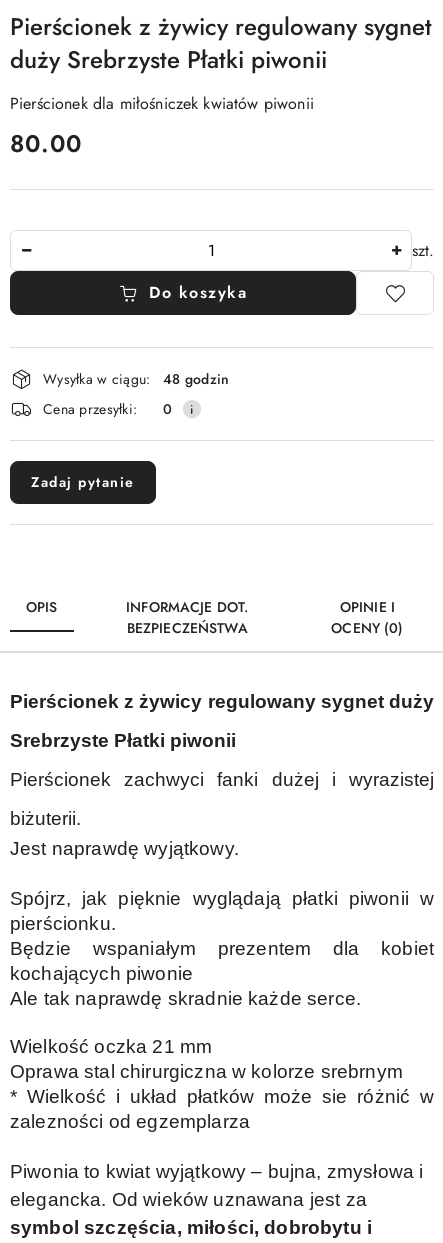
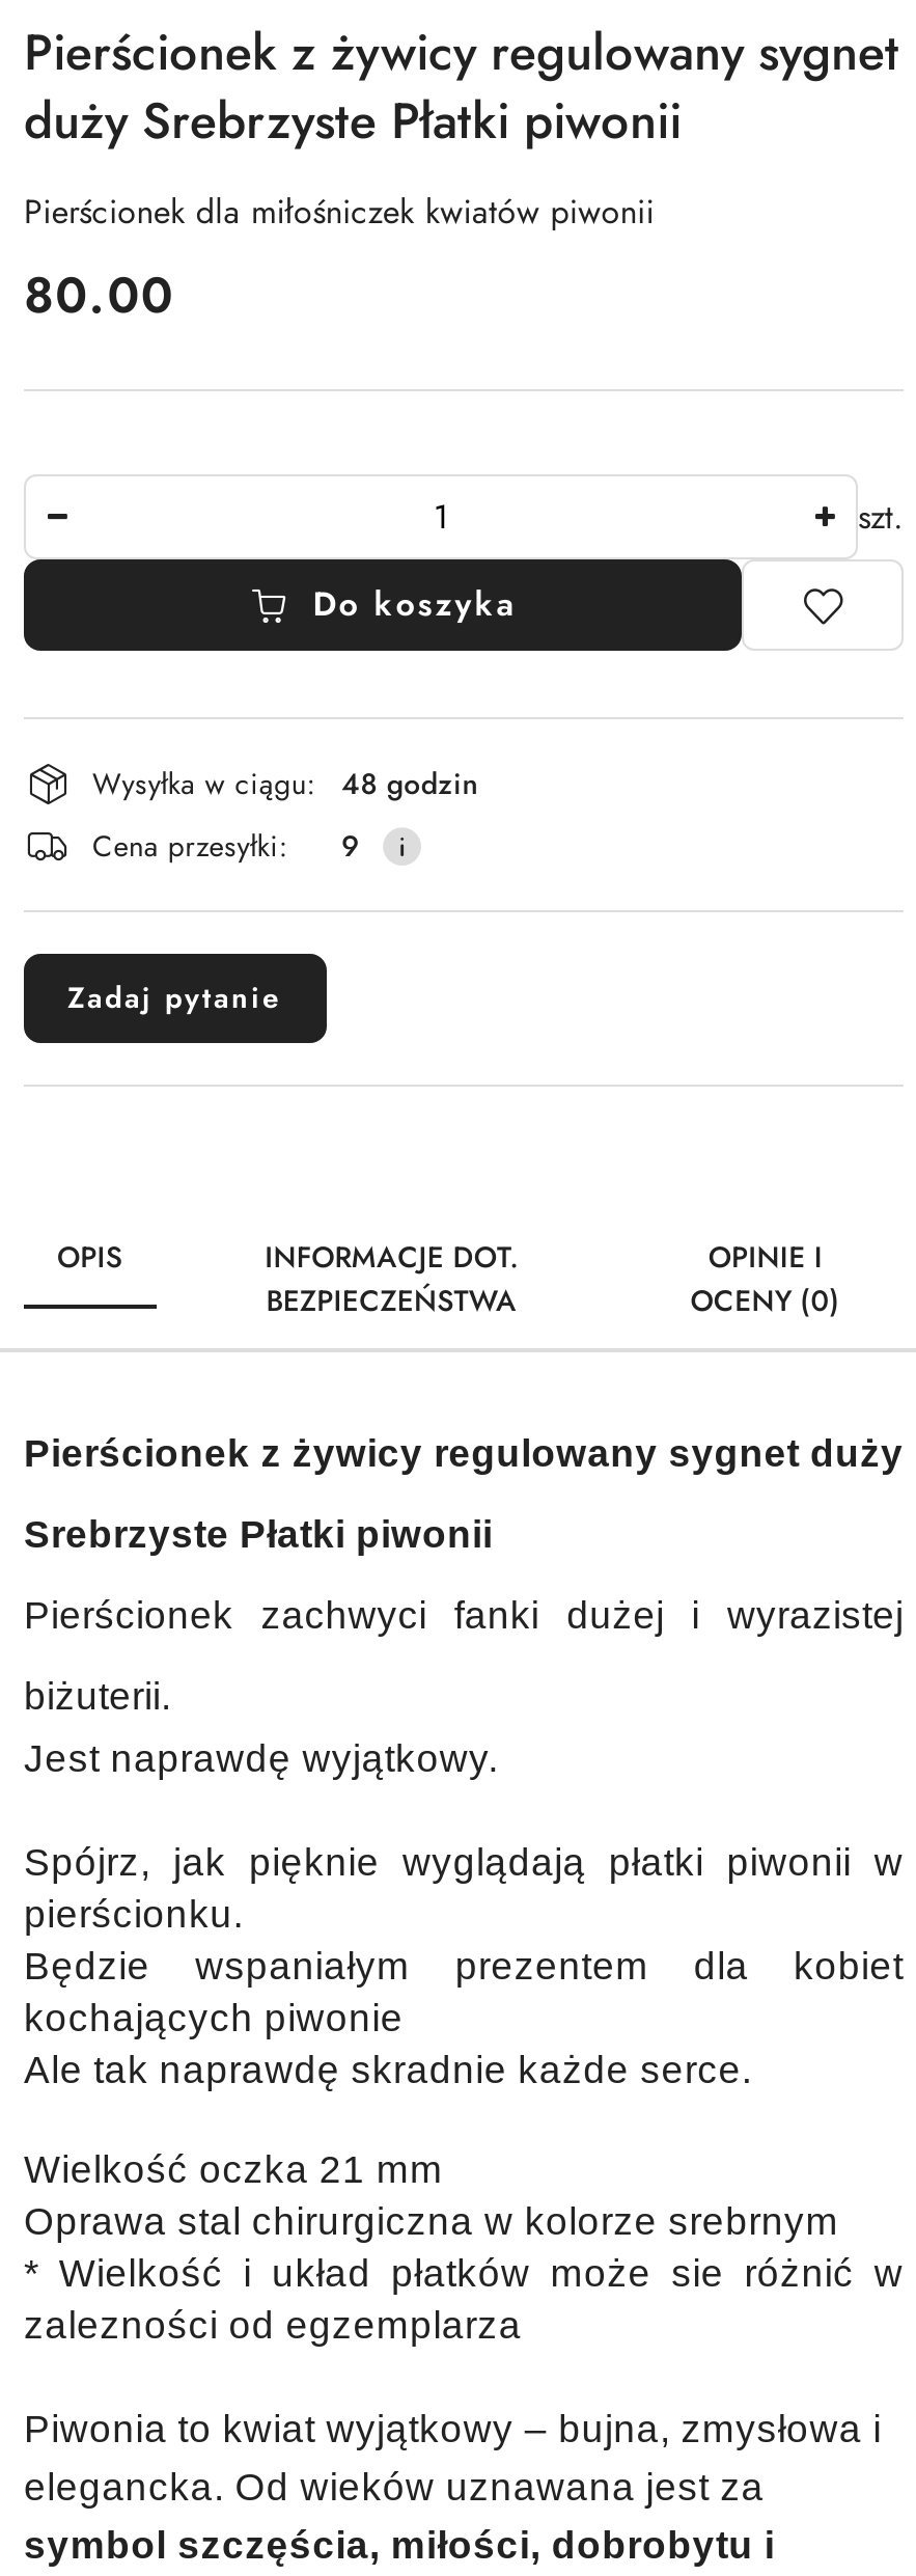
[163,398,173,418] 0 -> [341,824,362,866] 9

